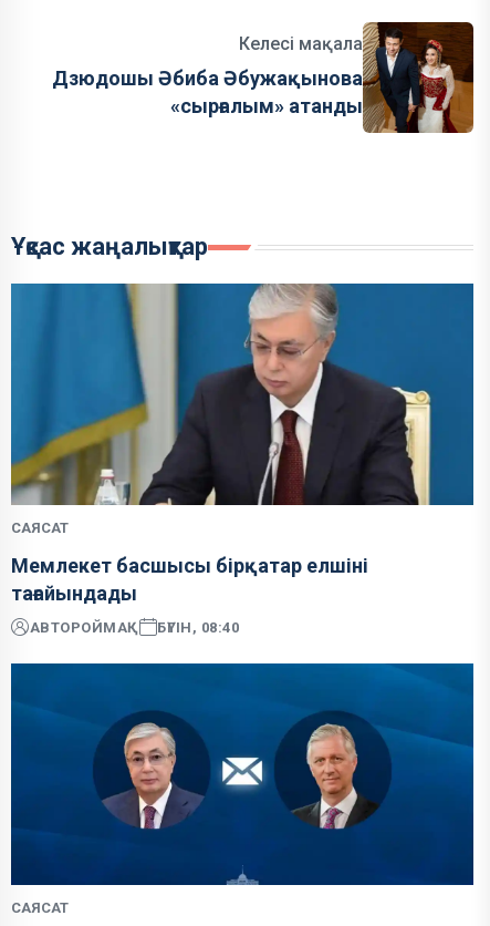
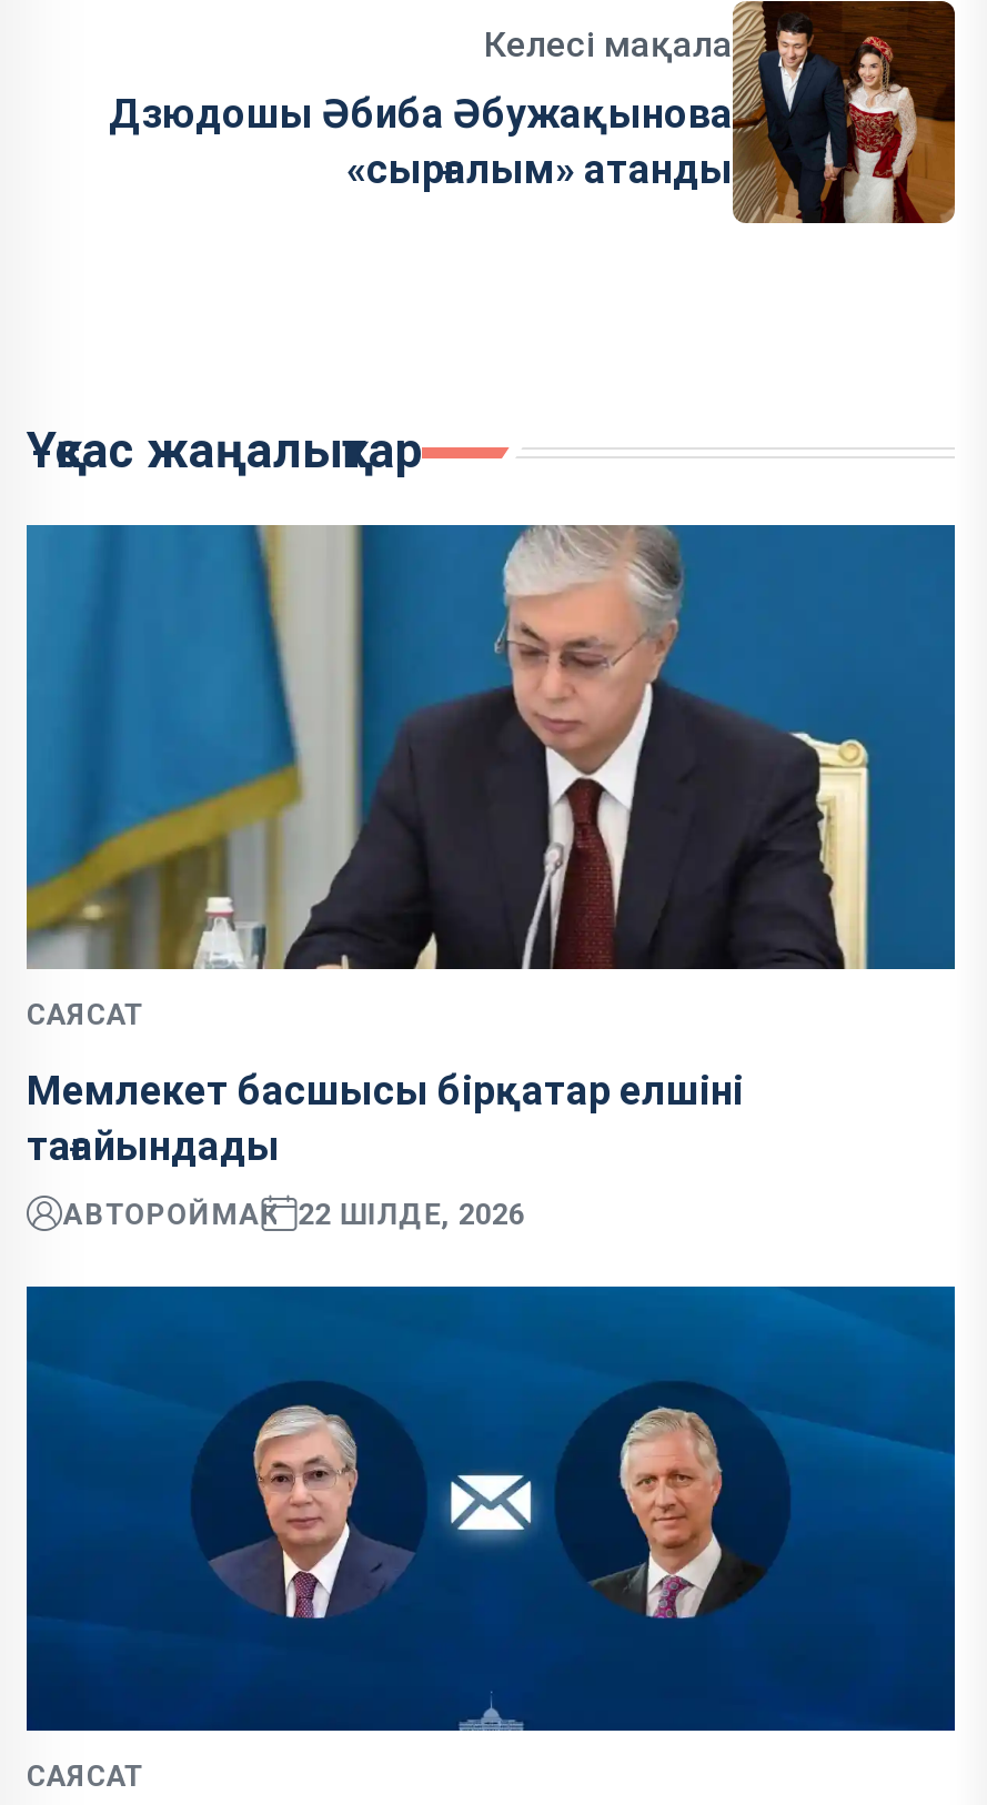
[29,619,239,635] АВТОРОЙМАҚ БҮГІН, 08:40 -> [63,1197,525,1230] АВТОРОЙМАҚ 22 ШІЛДЕ, 2026

